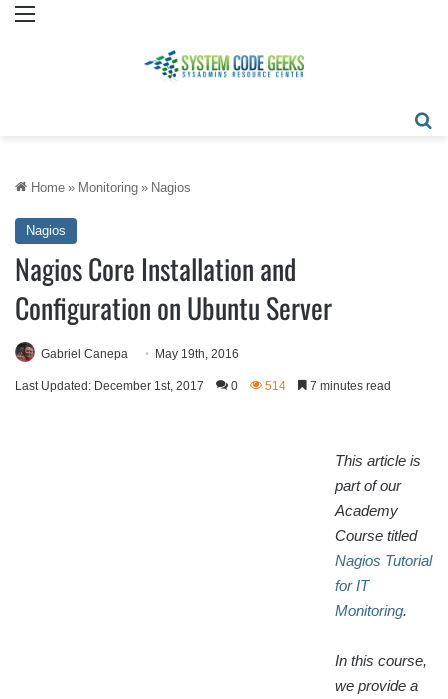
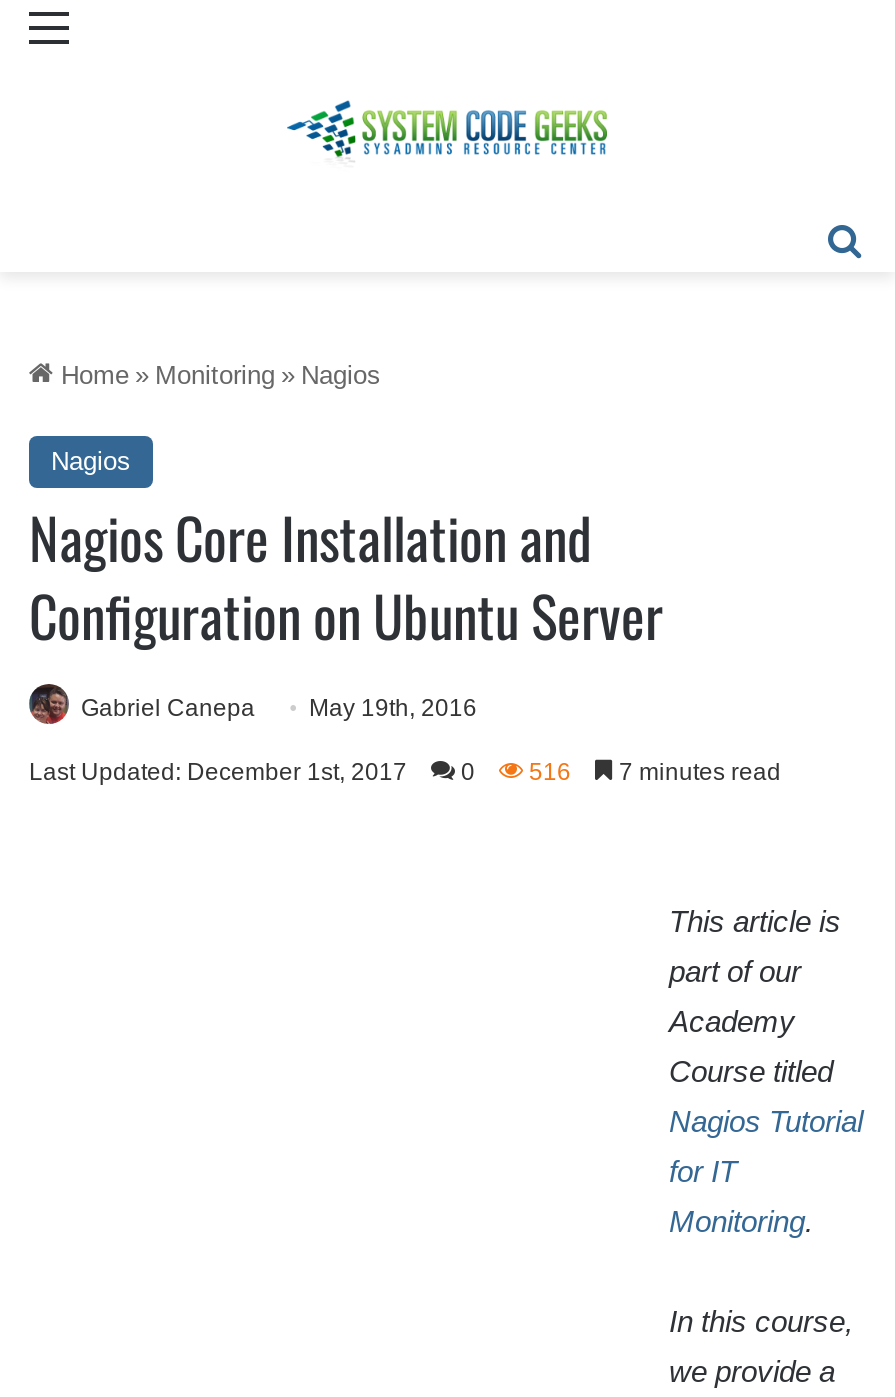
[15,379,391,393] Last Updated: December 1st, 2017 0 514 7 minutes read -> [29,758,781,786] Last Updated: December 1st, 2017 0 516 7 minutes read

